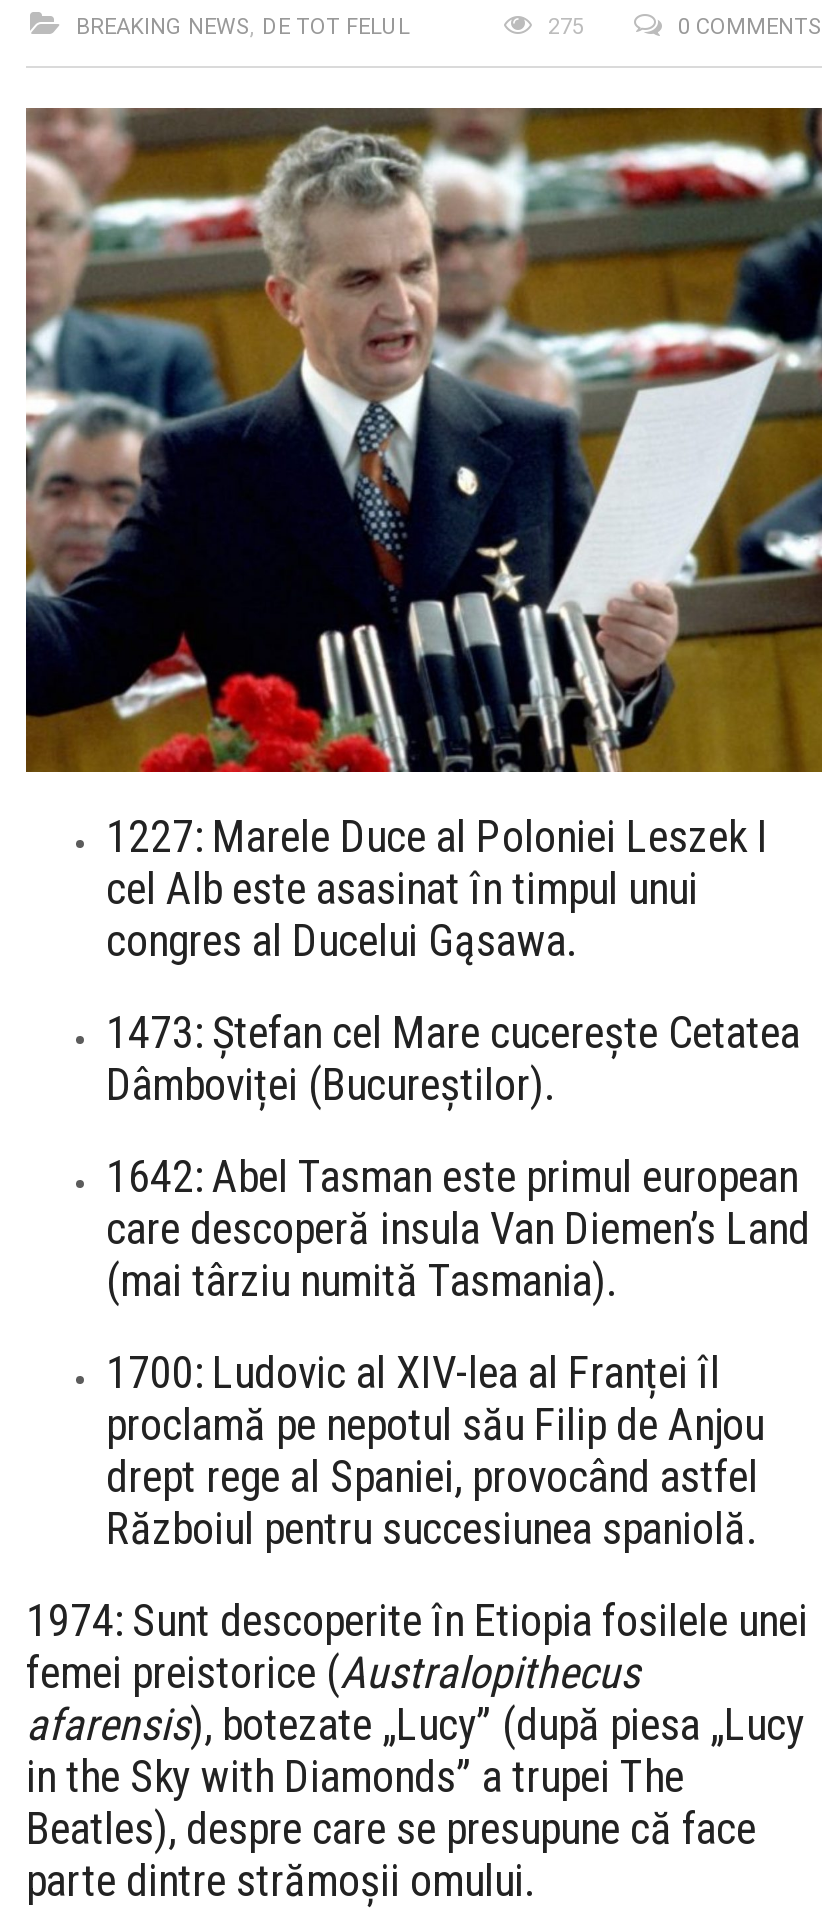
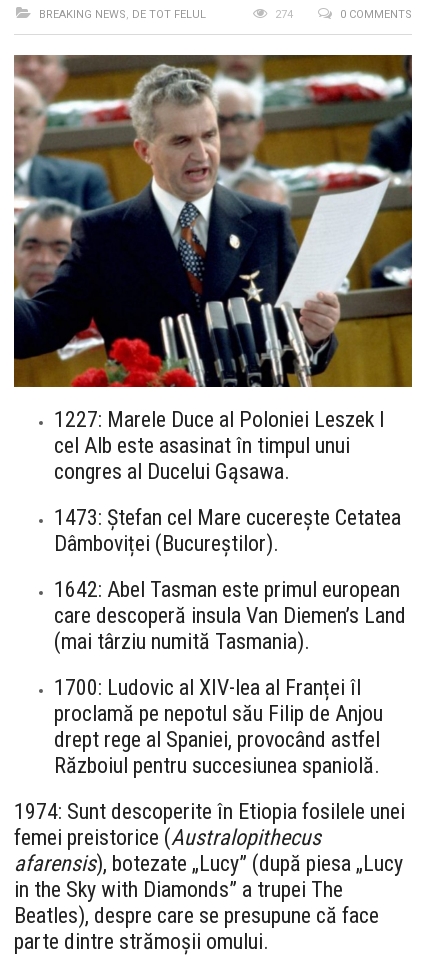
[548,14,584,40] 275 -> [275,8,293,21] 274

